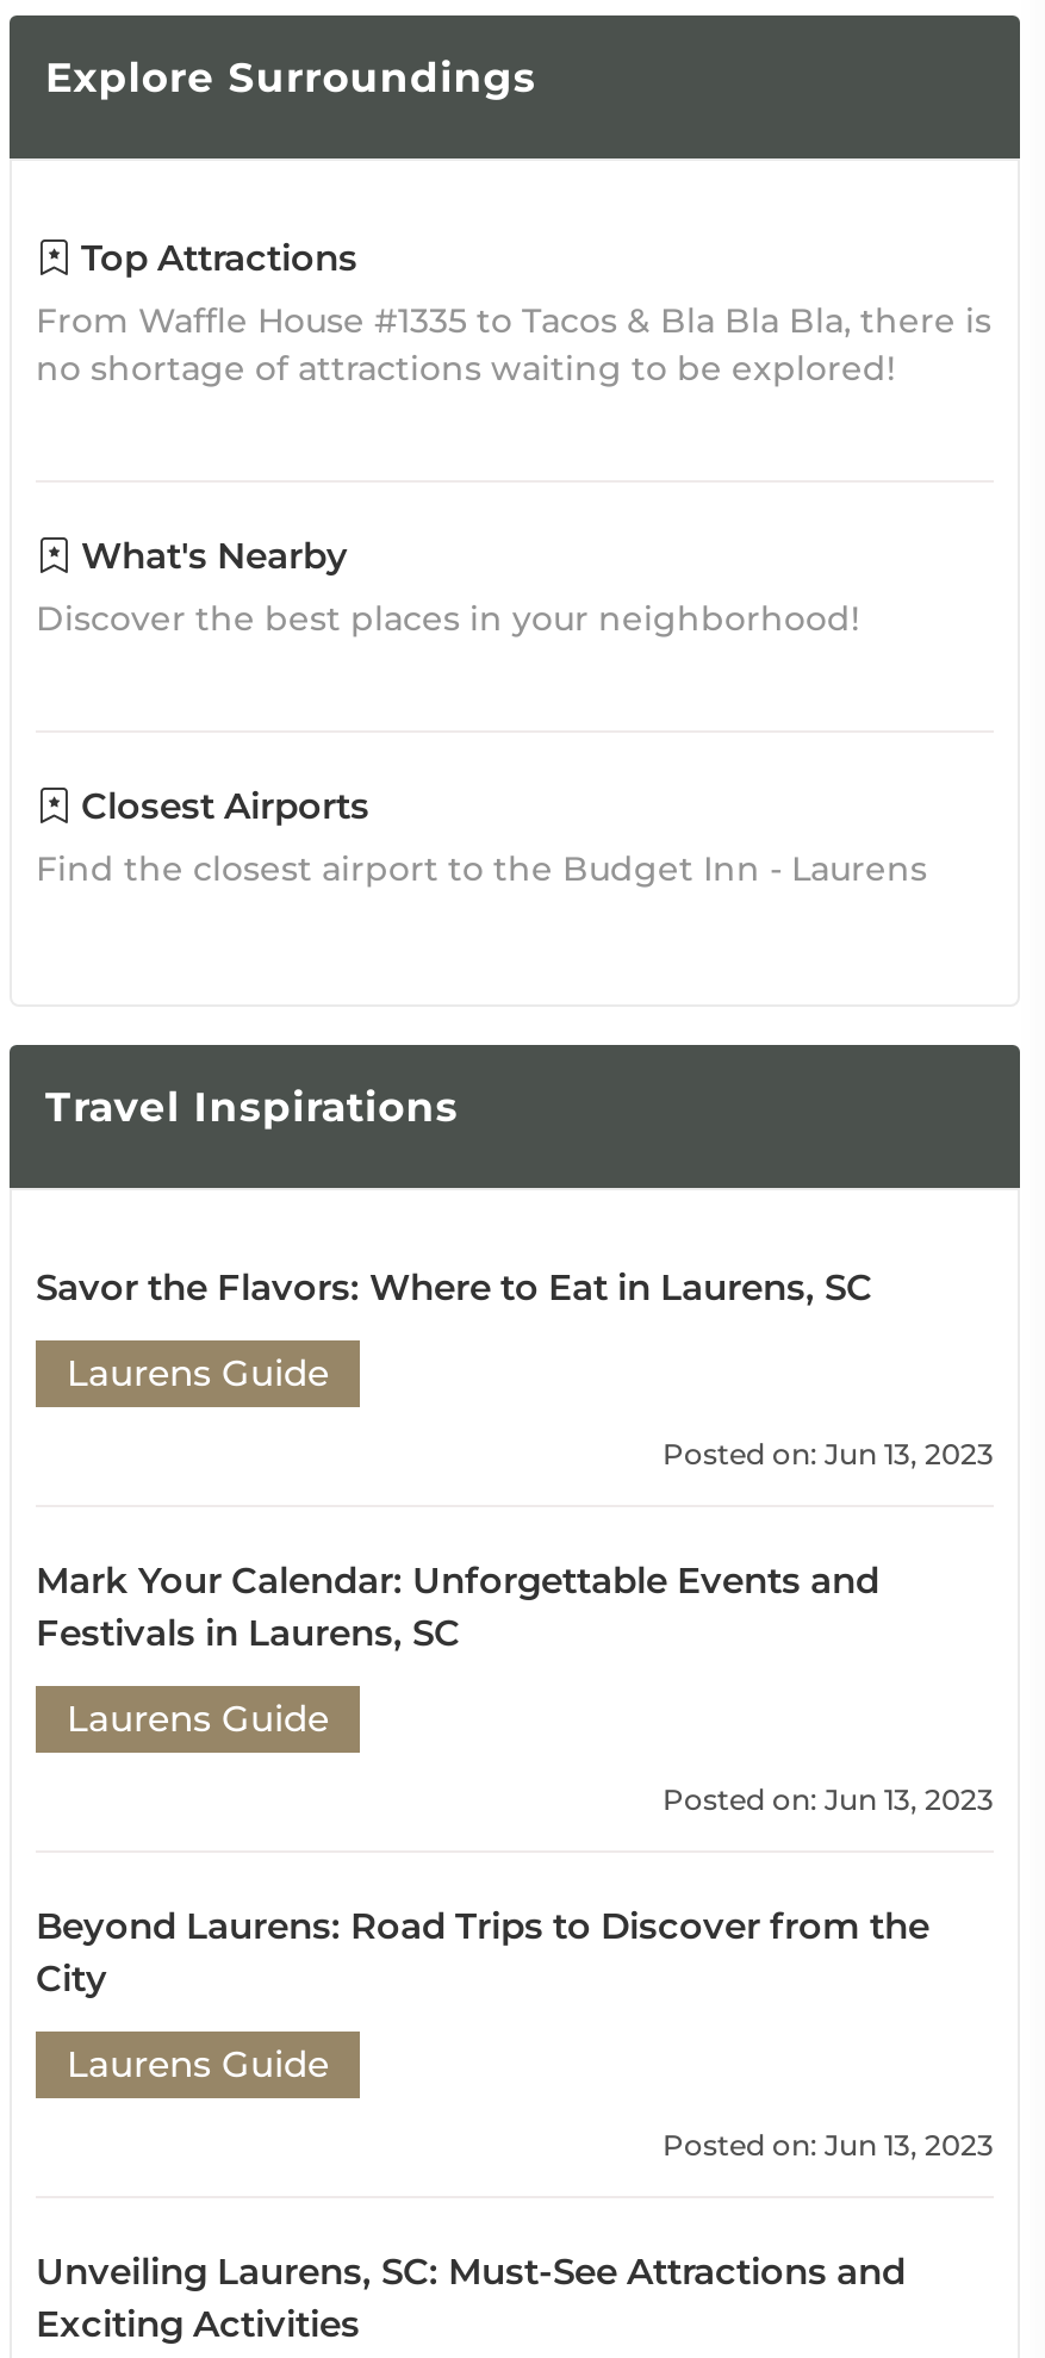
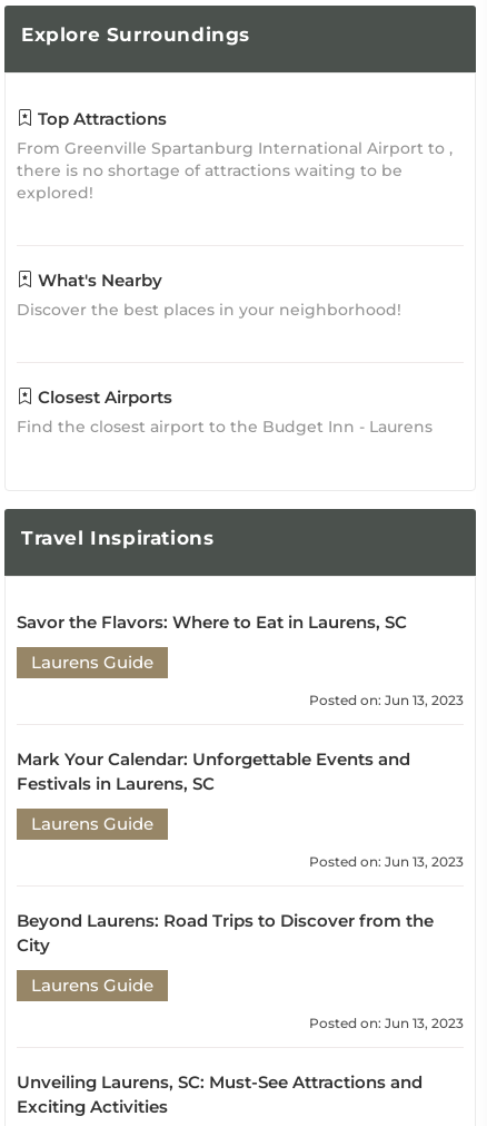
[36,299,991,390] From Waffle House #1335 to Tacos & Bla Bla Bla, there is | no shortage of attractions waiting to be explored! -> [17,138,453,202] From Greenville Spartanburg International Airport to , | there is no shortage of attractions waiting to be | explored!

